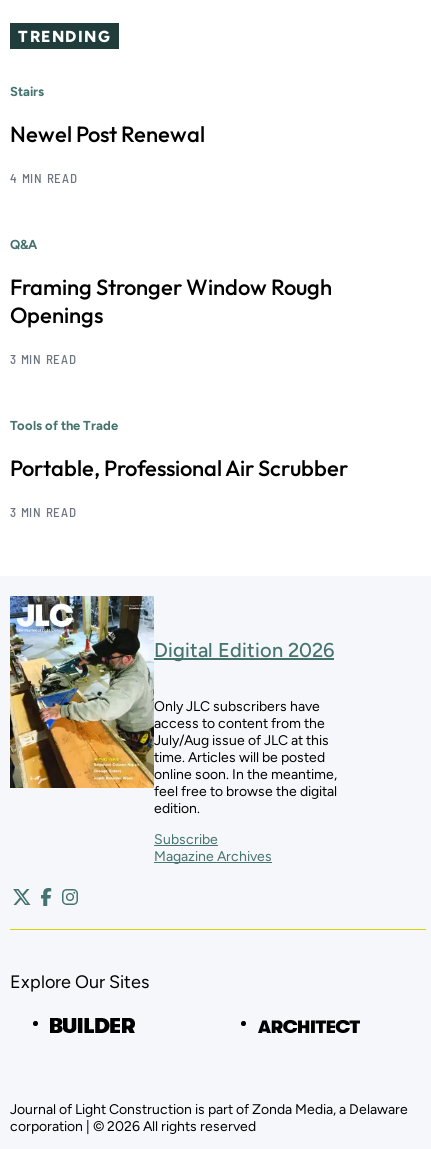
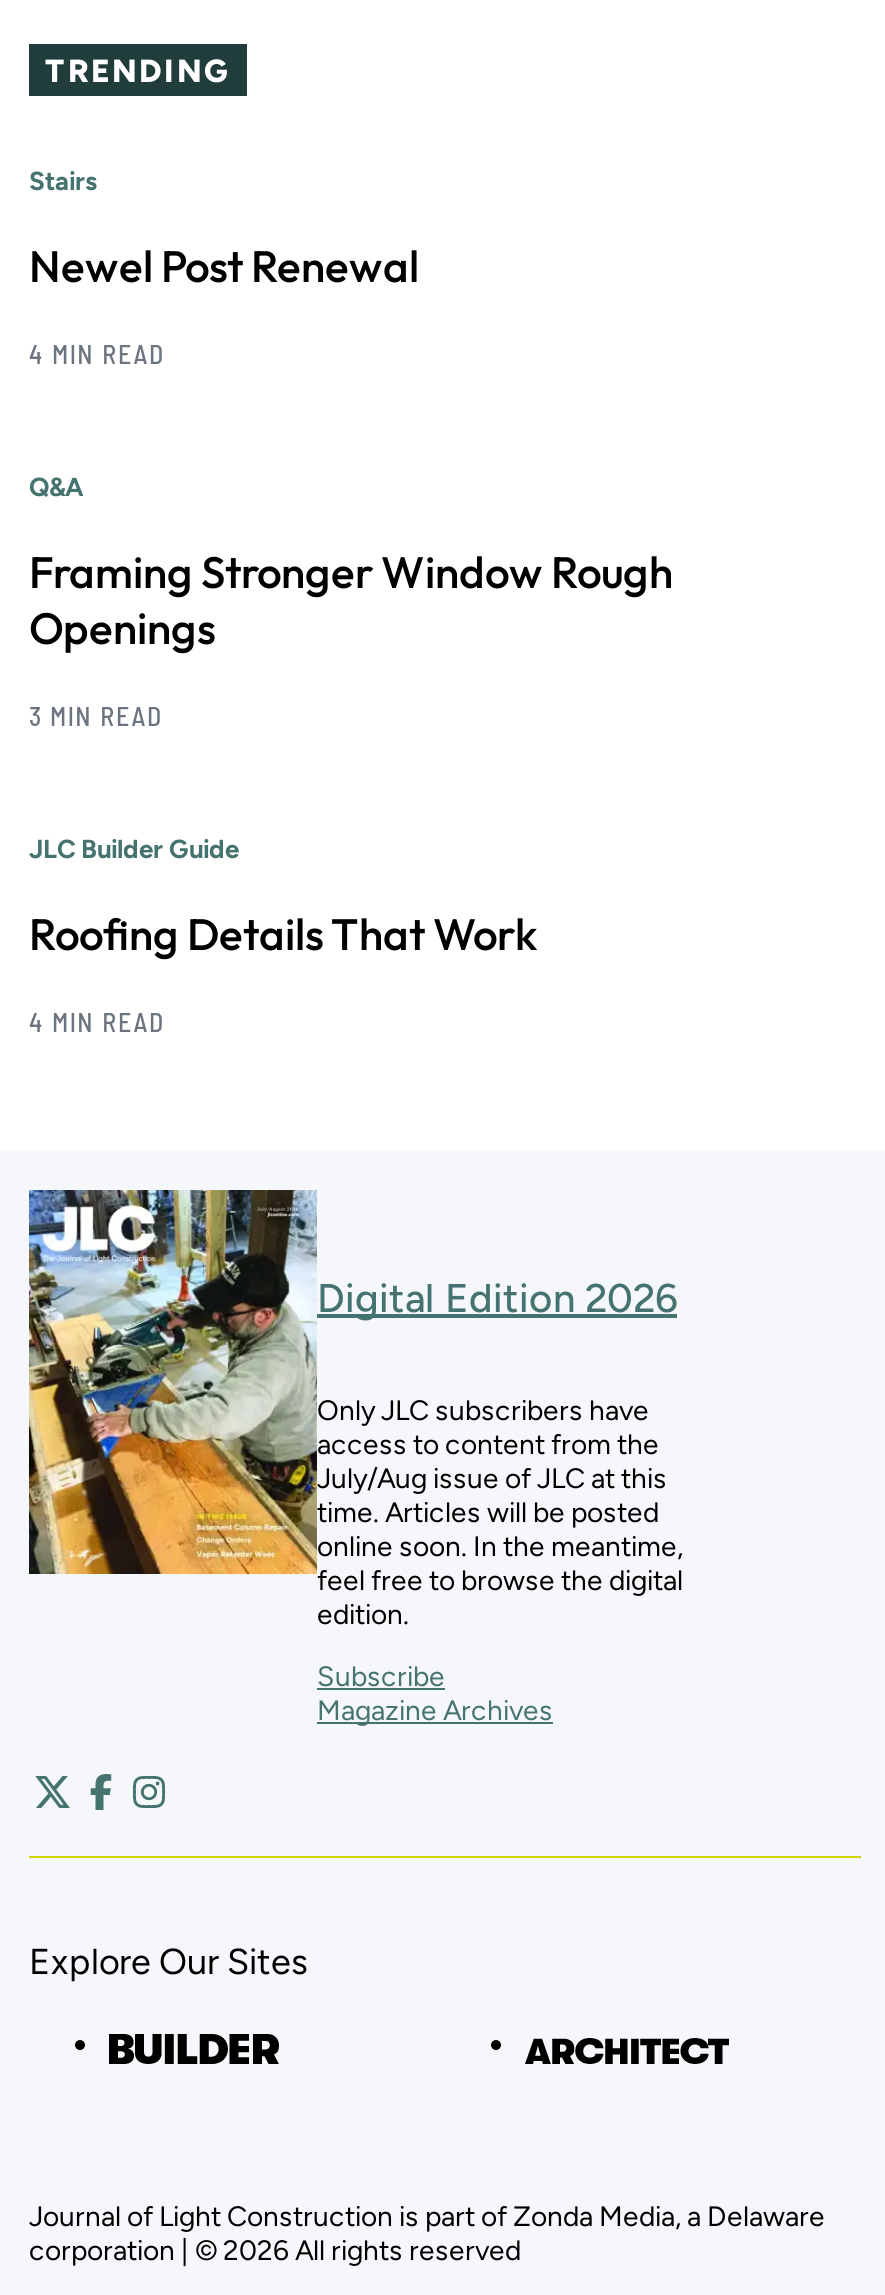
[10,418,118,433] Tools of the Trade -> [29,834,239,864] JLC Builder Guide
[10,454,348,482] Portable, Professional Air Scrubber -> [29,906,537,962] Roofing Details That Work
[10,504,77,520] 3 MIN READ -> [29,1006,165,1038] 4 MIN READ

